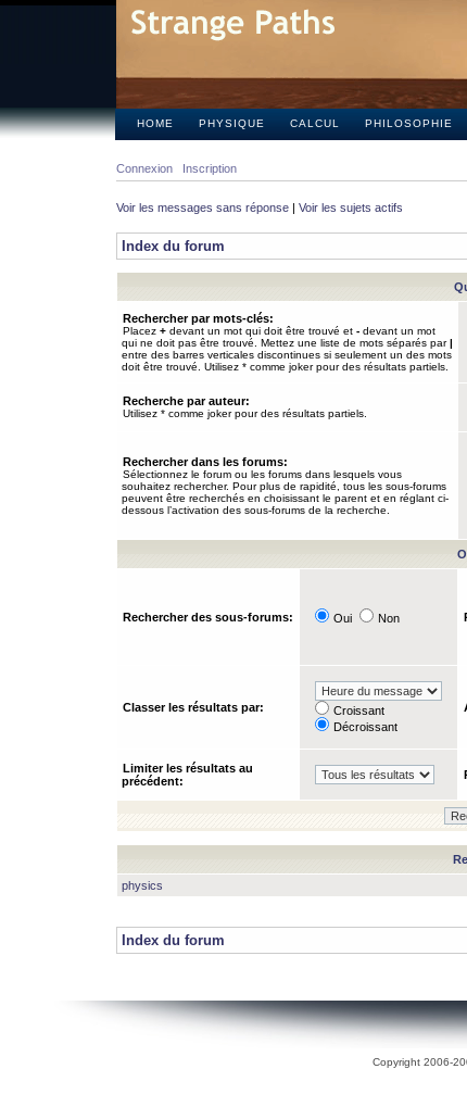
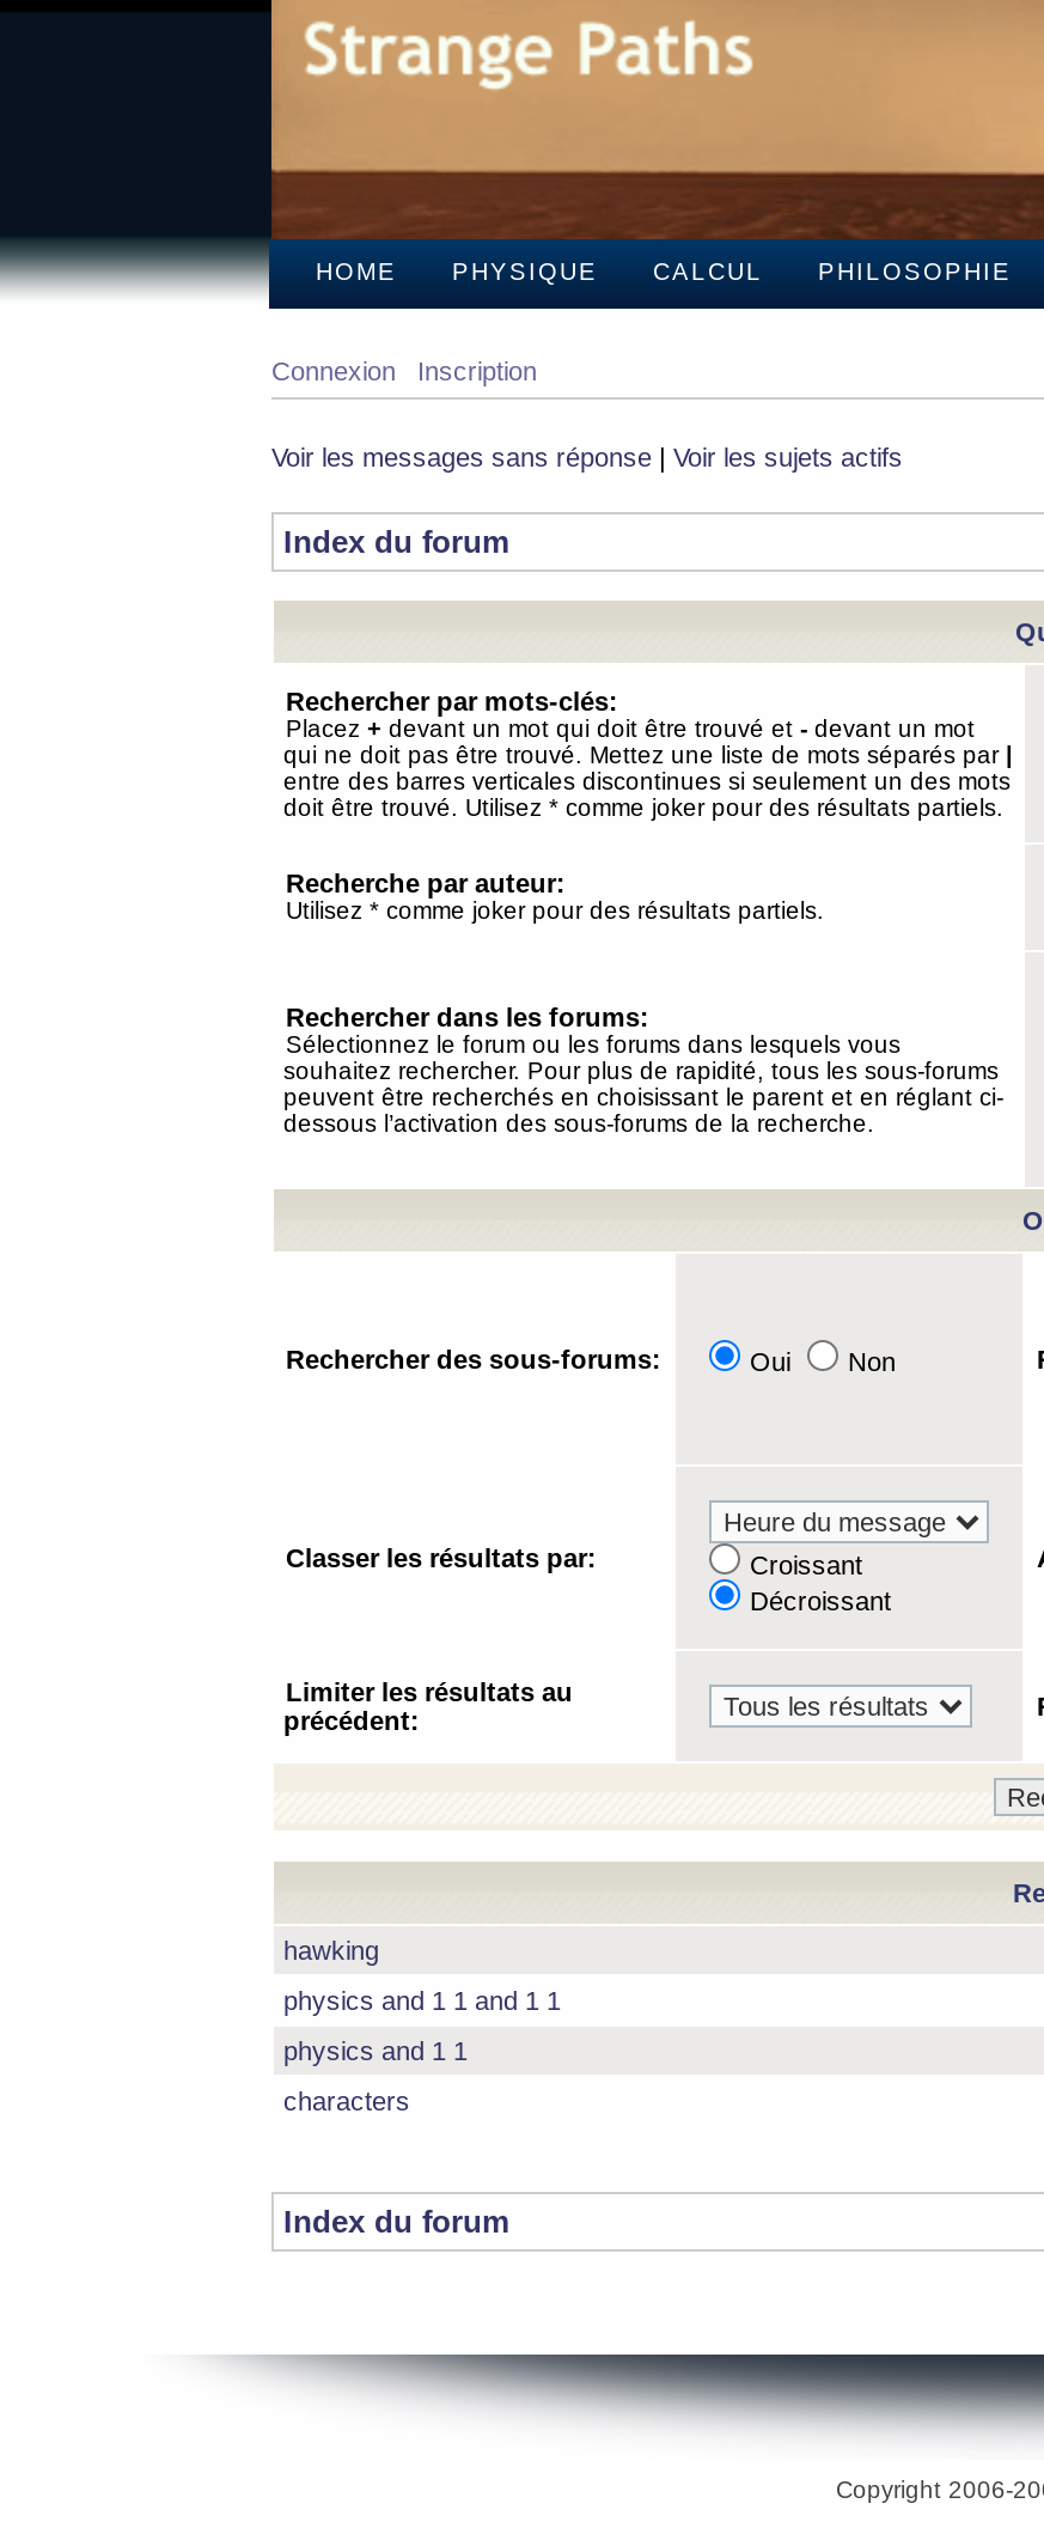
[122,879,163,892] physics -> [283,1936,561,2115] hawking | physics and 1 1 and 1 1 | physics and 1 1 | characters

